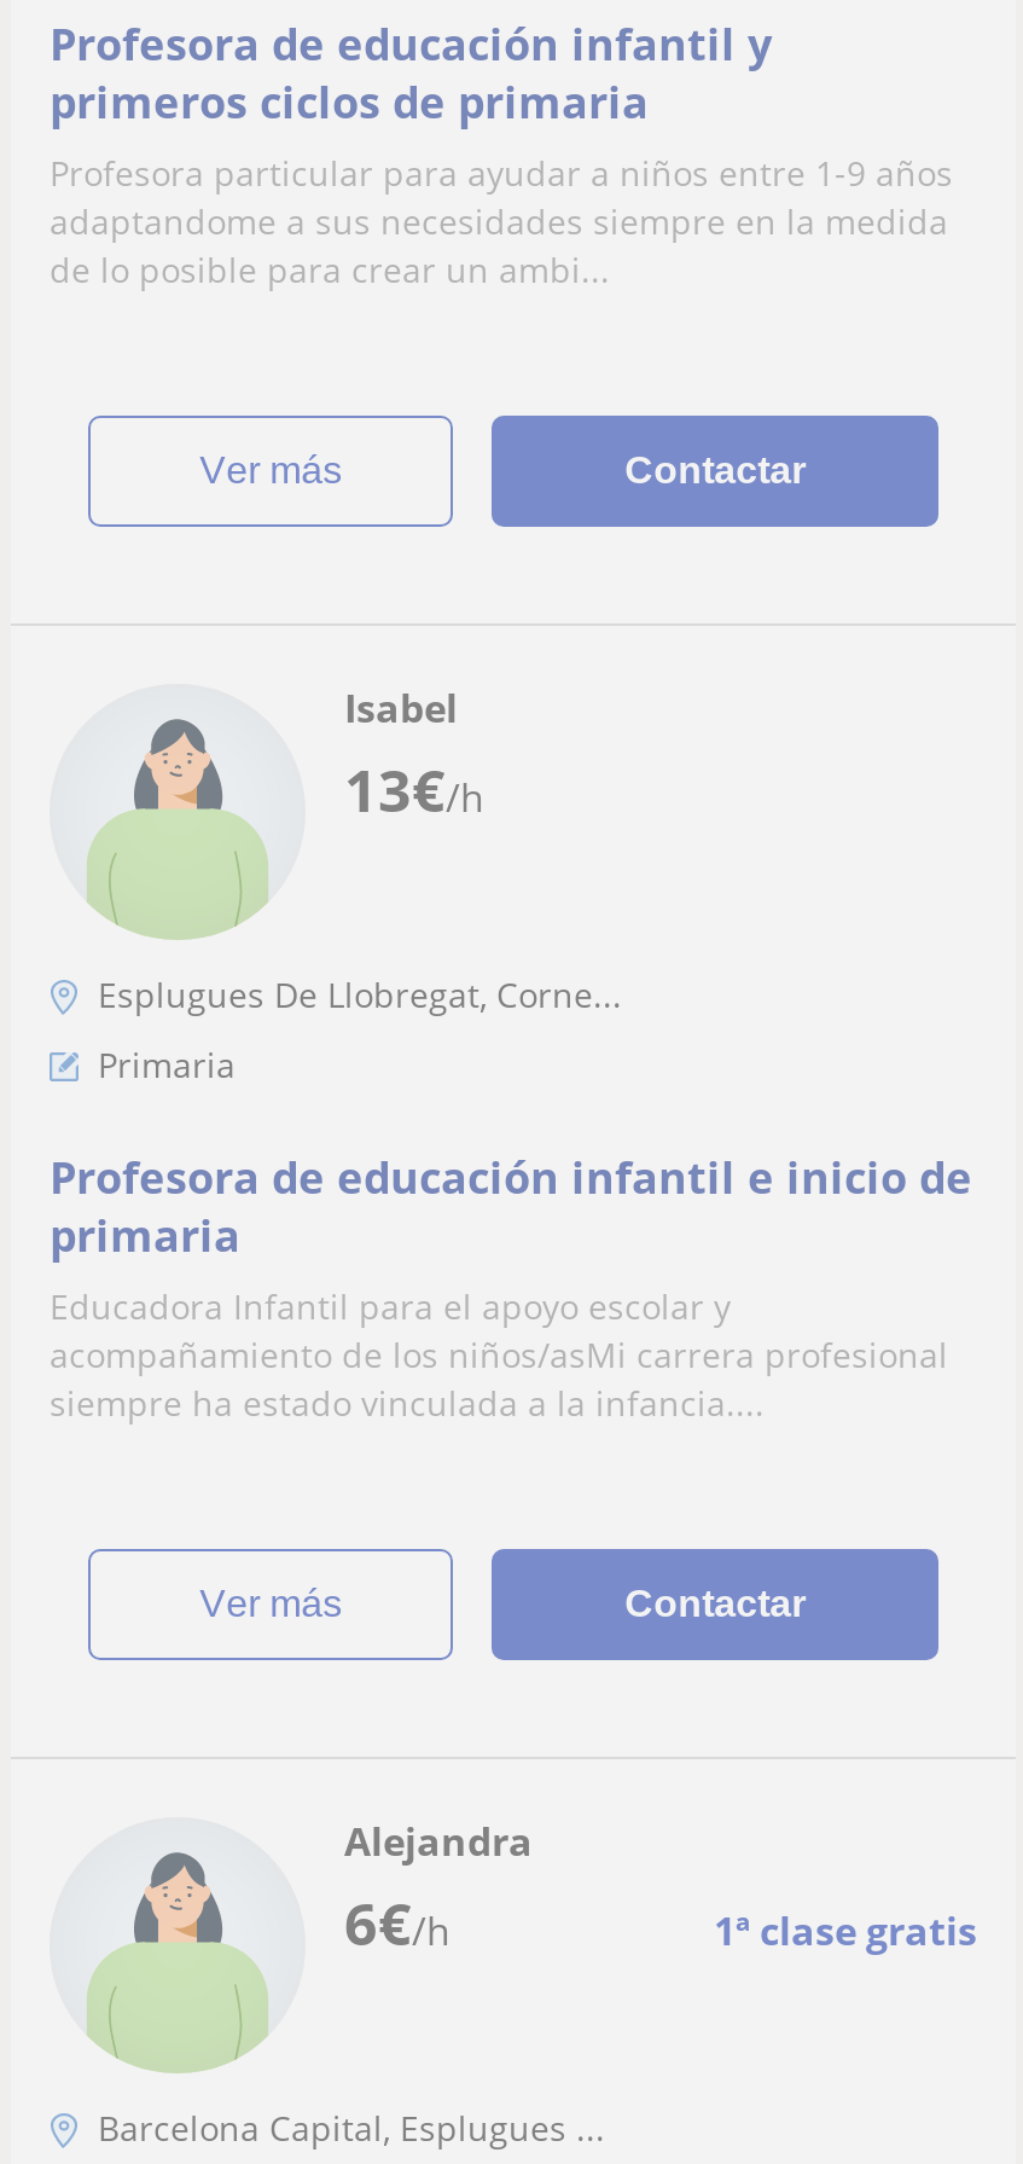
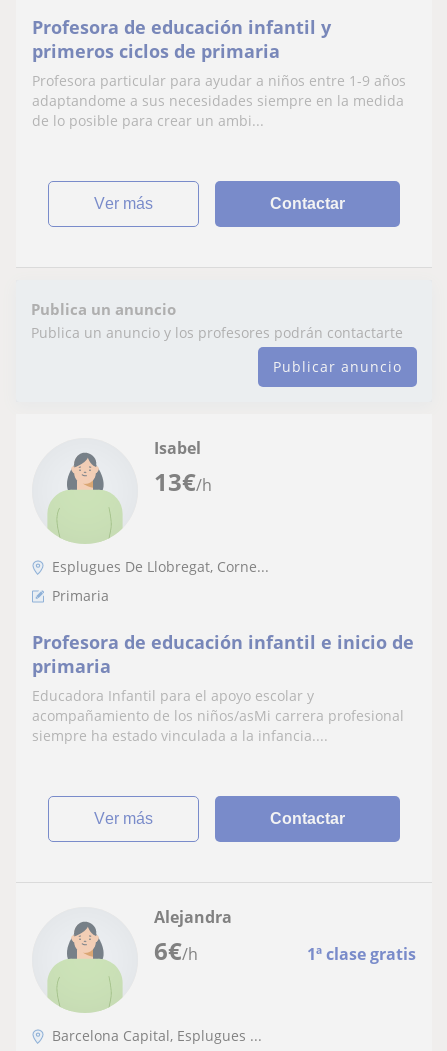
none -> [31,299,403,376] Publica un anuncio | Publica un anuncio y los profesores podrán contactarte | Publicar anuncio

